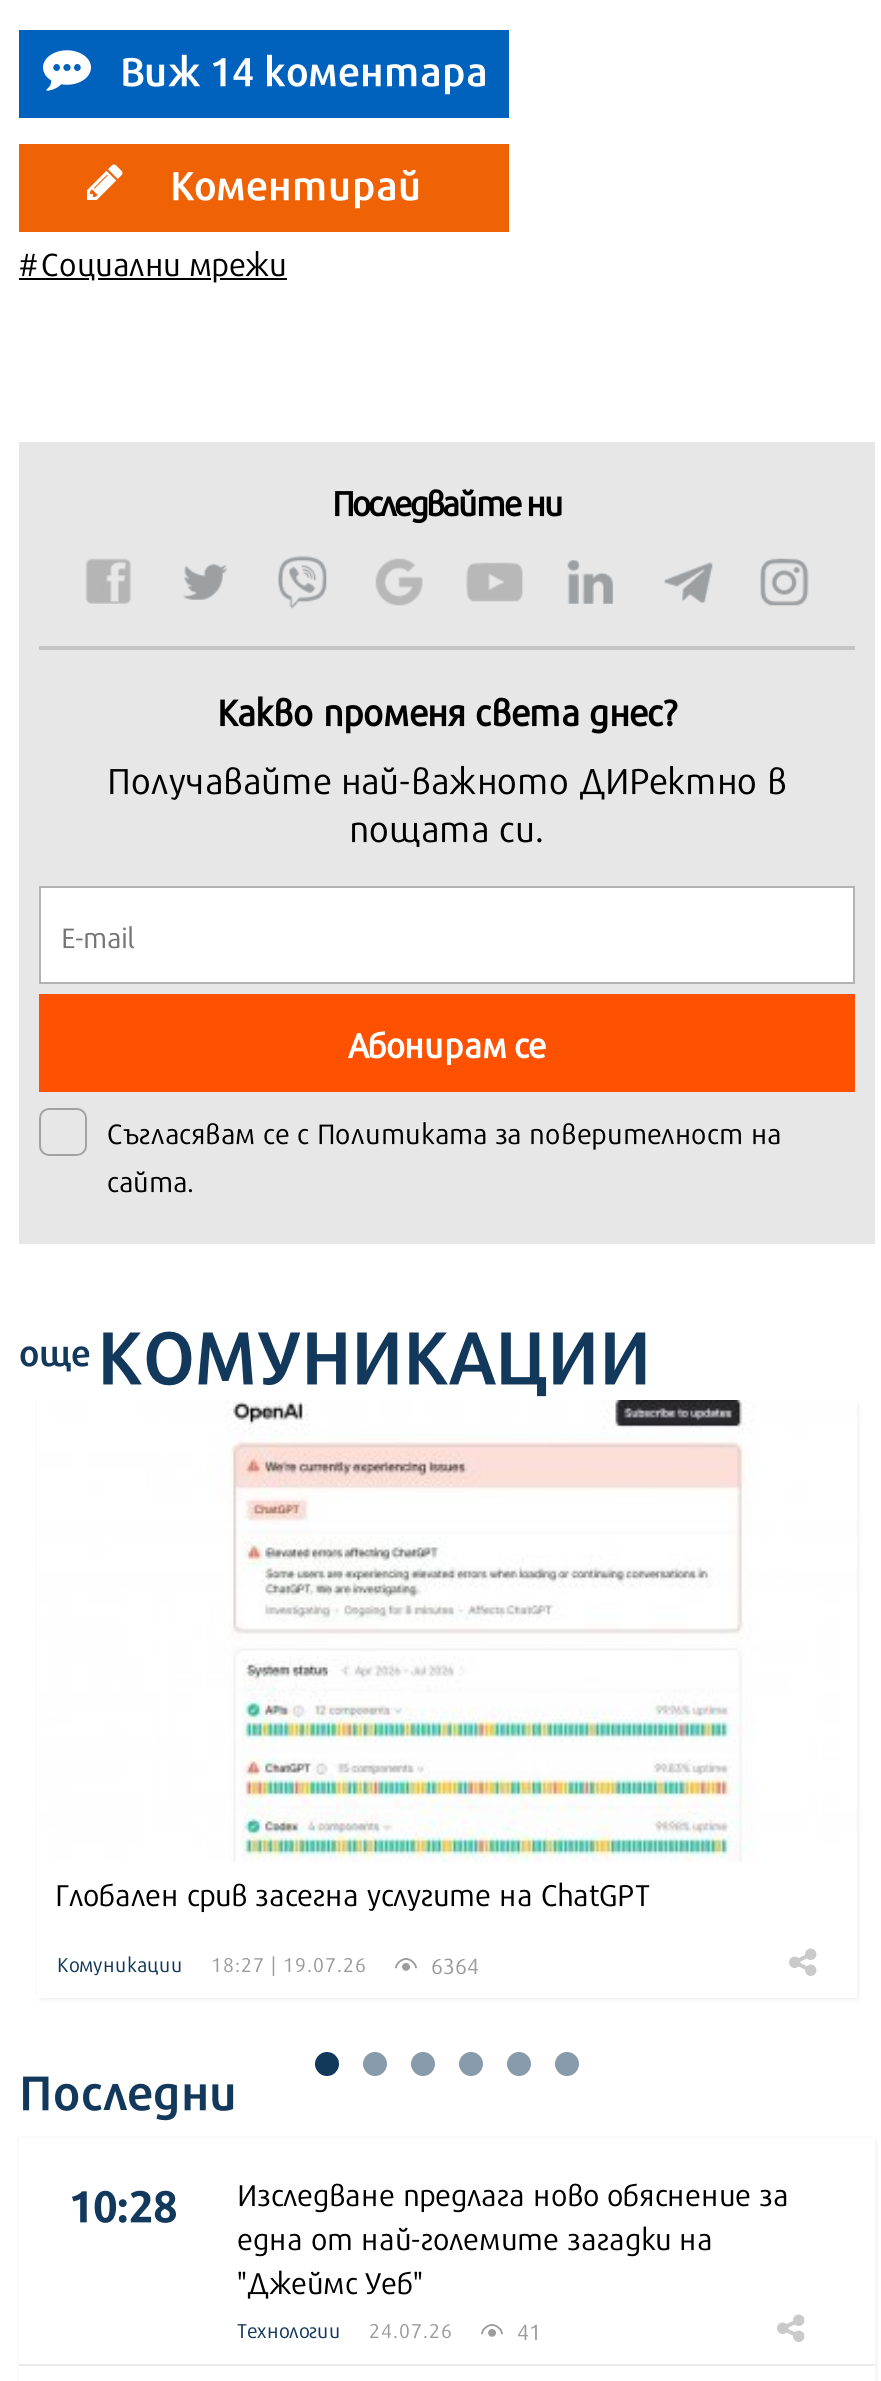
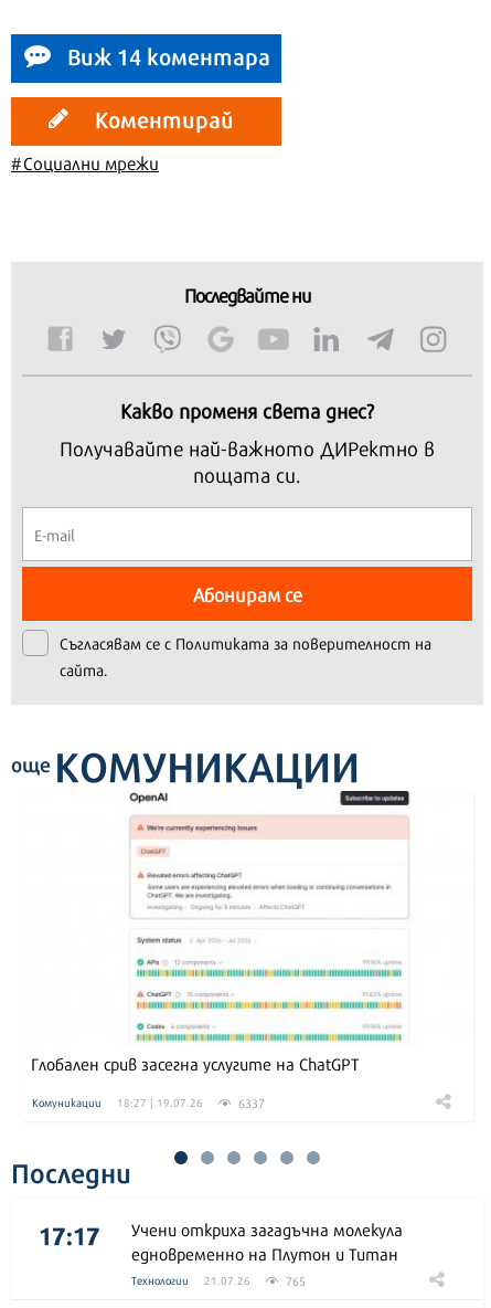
[425,1948,479,1980] 6364 -> [235,1094,265,1111] 6337
[69,2166,789,2302] 10:28 | Изследване предлага ново обяснение за | една от най-големите загадки на | "Джеймс Уеб" -> [39,1214,403,1265] 17:17 | Учени откриха загадъчна молекула | едновременно на Плутон и Титан
[369,2314,541,2346] 24.07.26 | 41 -> [204,1271,306,1289] 21.07.26 | 765

